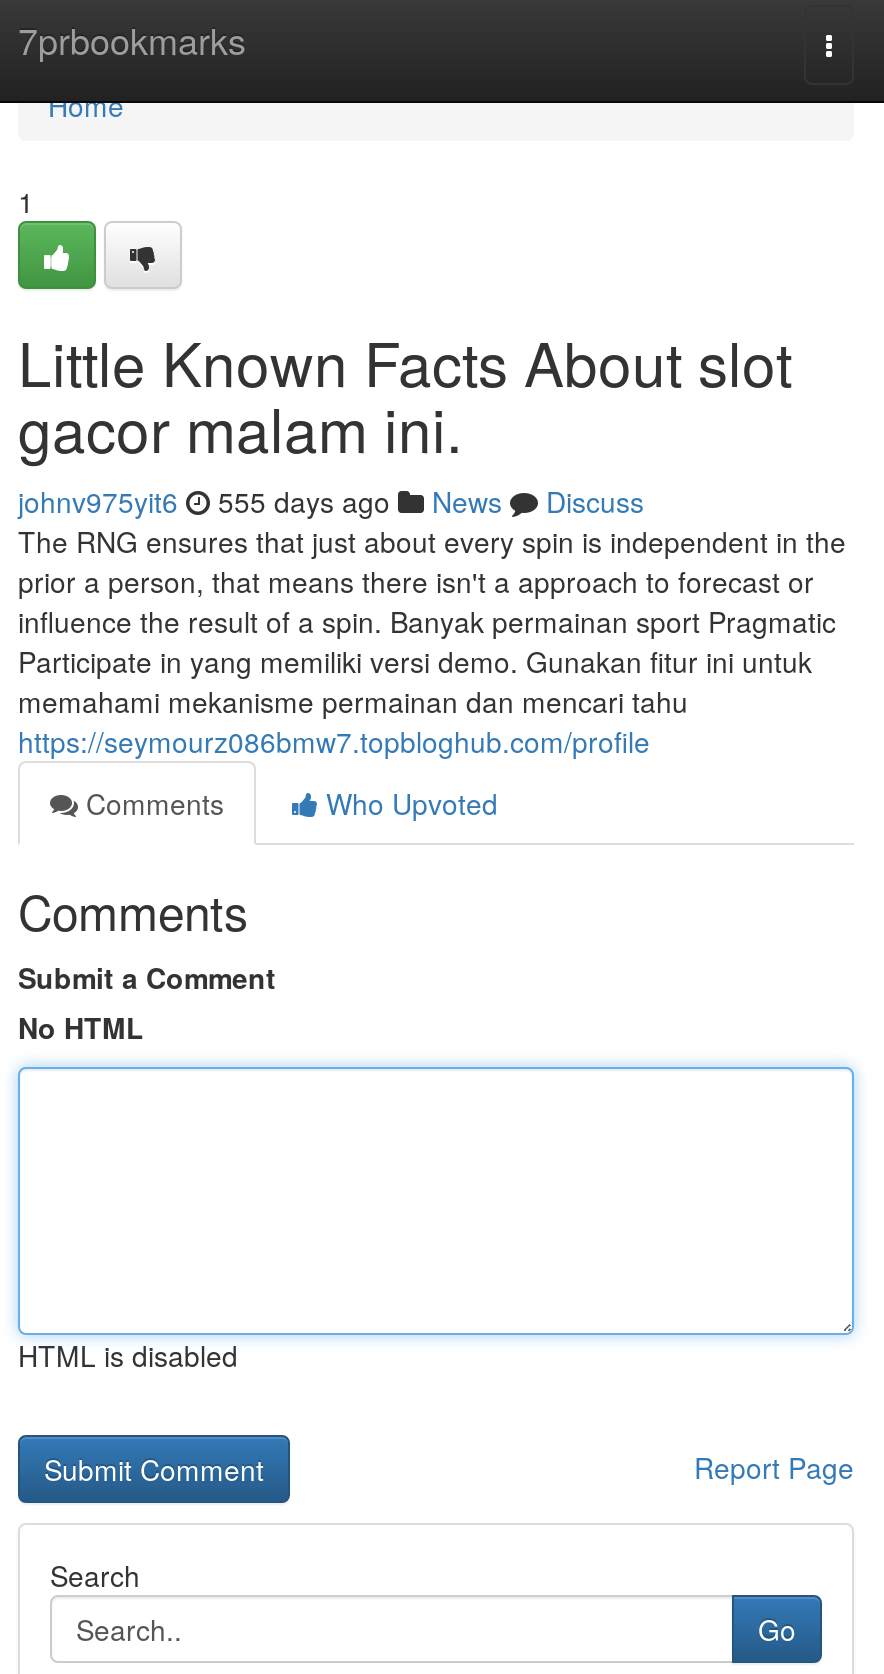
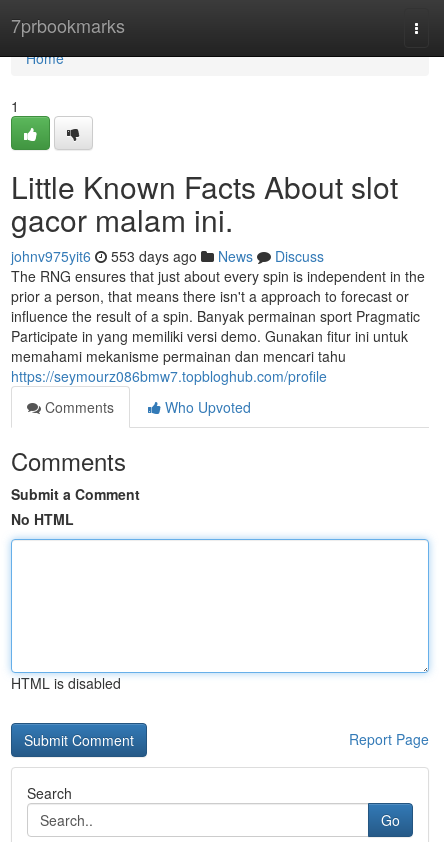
[18,481,644,521] johnv975yit6 555 days ago News Discuss -> [11,246,324,266] johnv975yit6 553 days ago News Discuss

